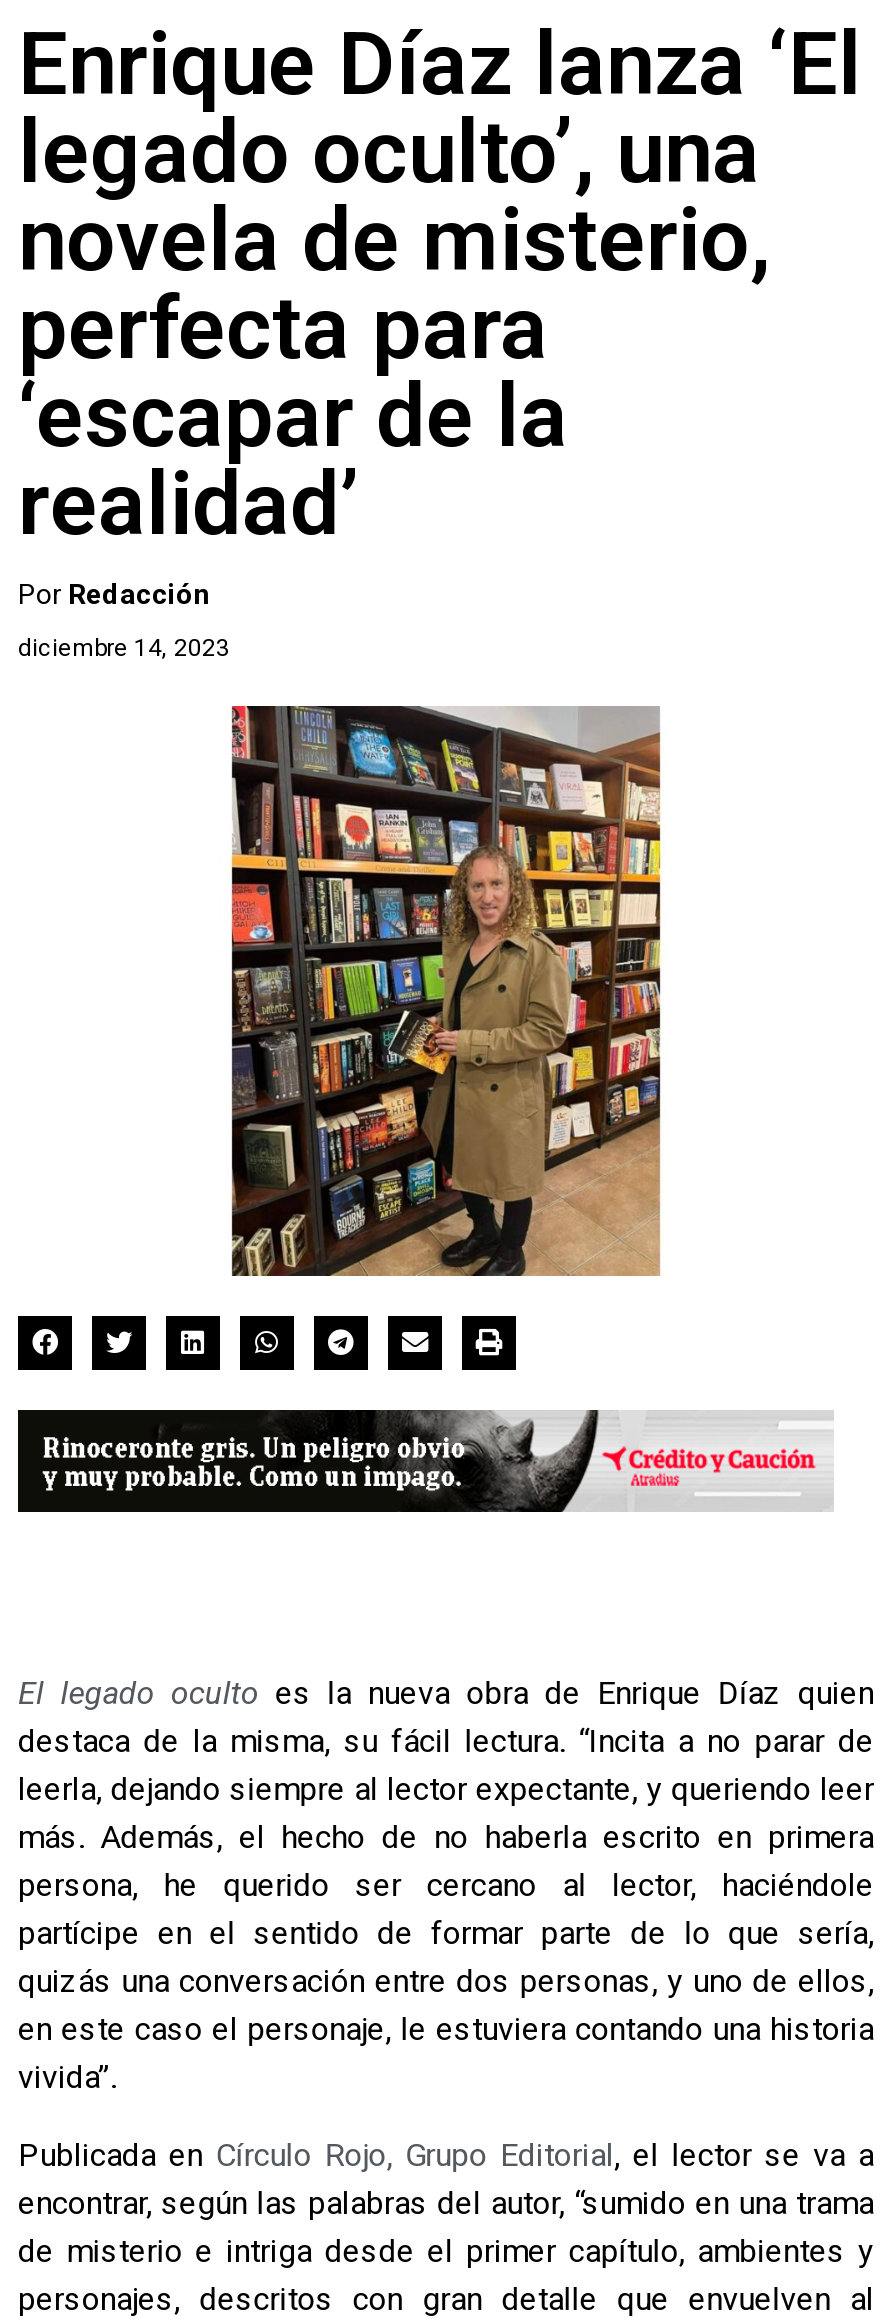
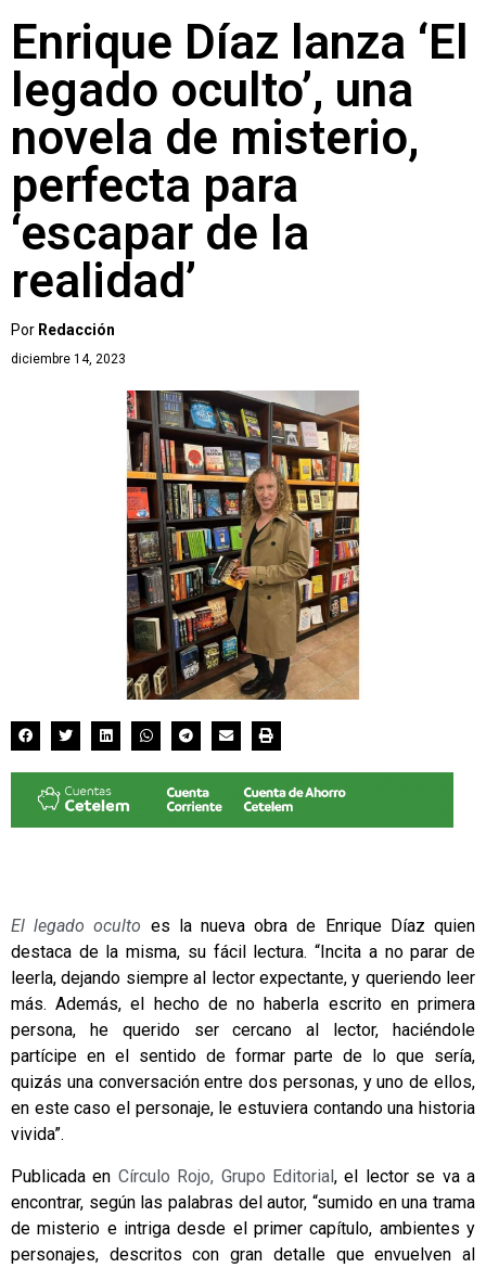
[16,1408,834,1514] [image] -> [10,771,455,829] [image]

